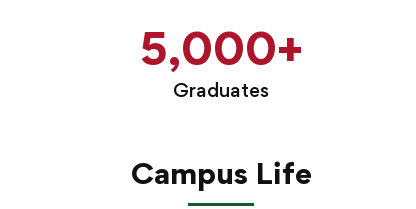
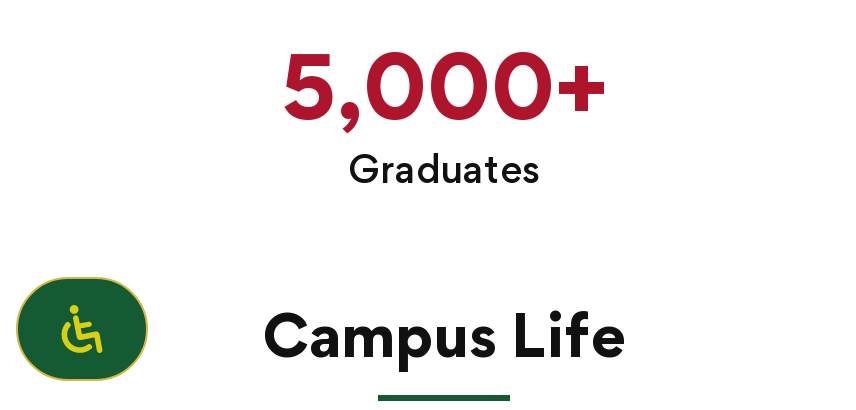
none -> [14,274,150,384] [image]

